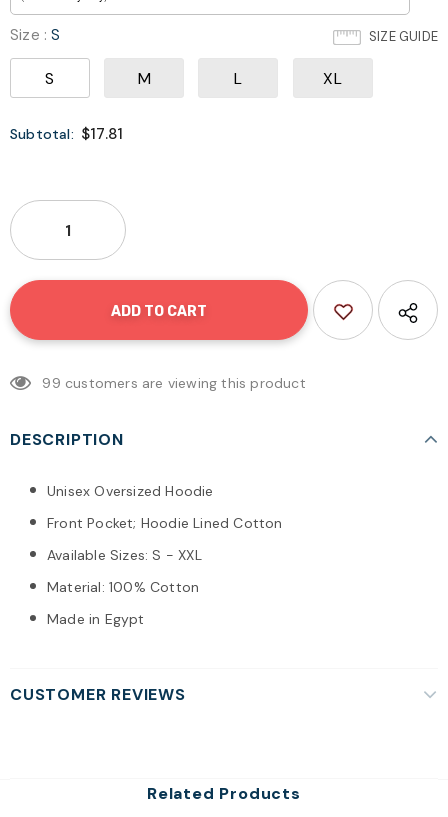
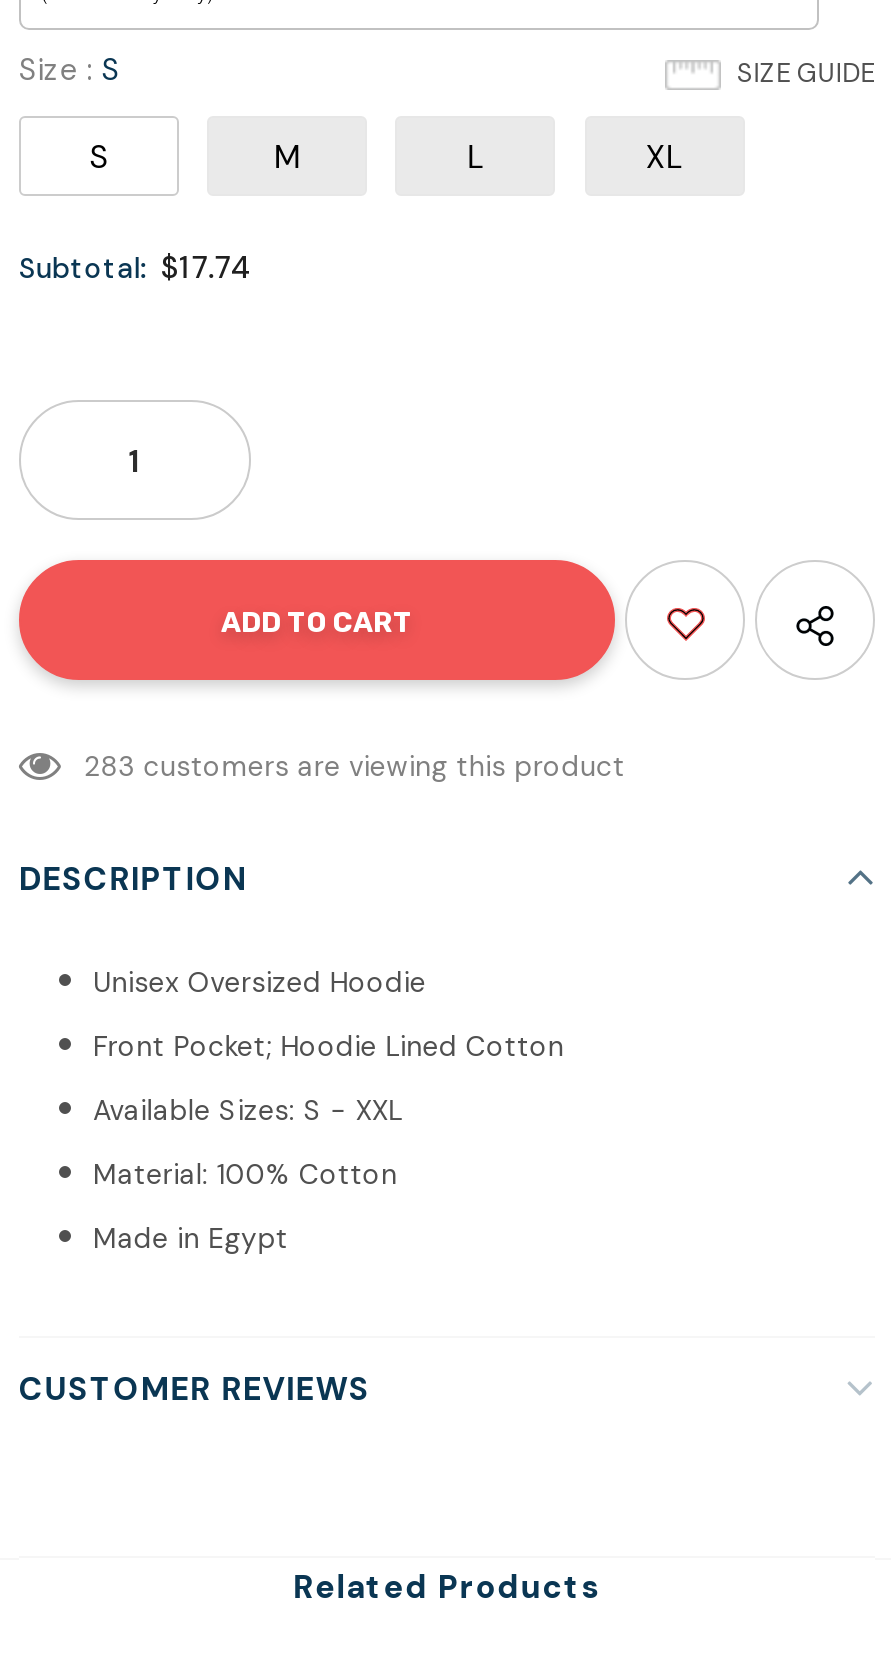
[10,124,123,144] Subtotal: $17.81 -> [19,249,251,289] Subtotal: $17.74
[42,374,306,392] 99 customers are viewing this product -> [84,749,625,785] 283 customers are viewing this product

